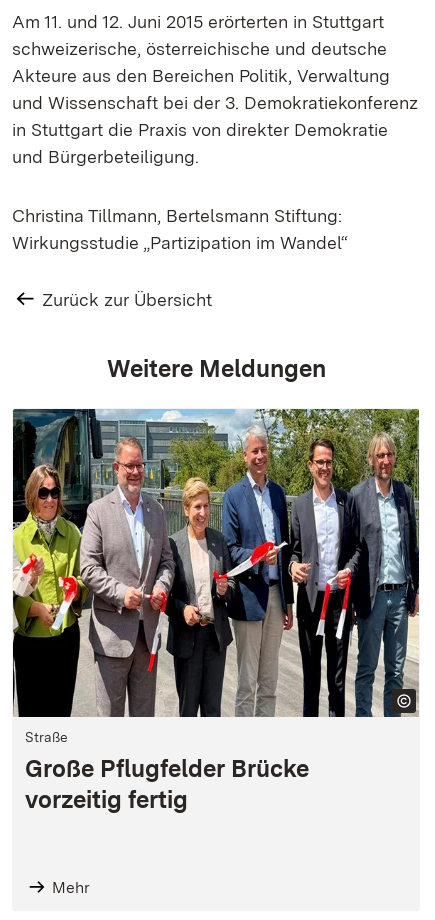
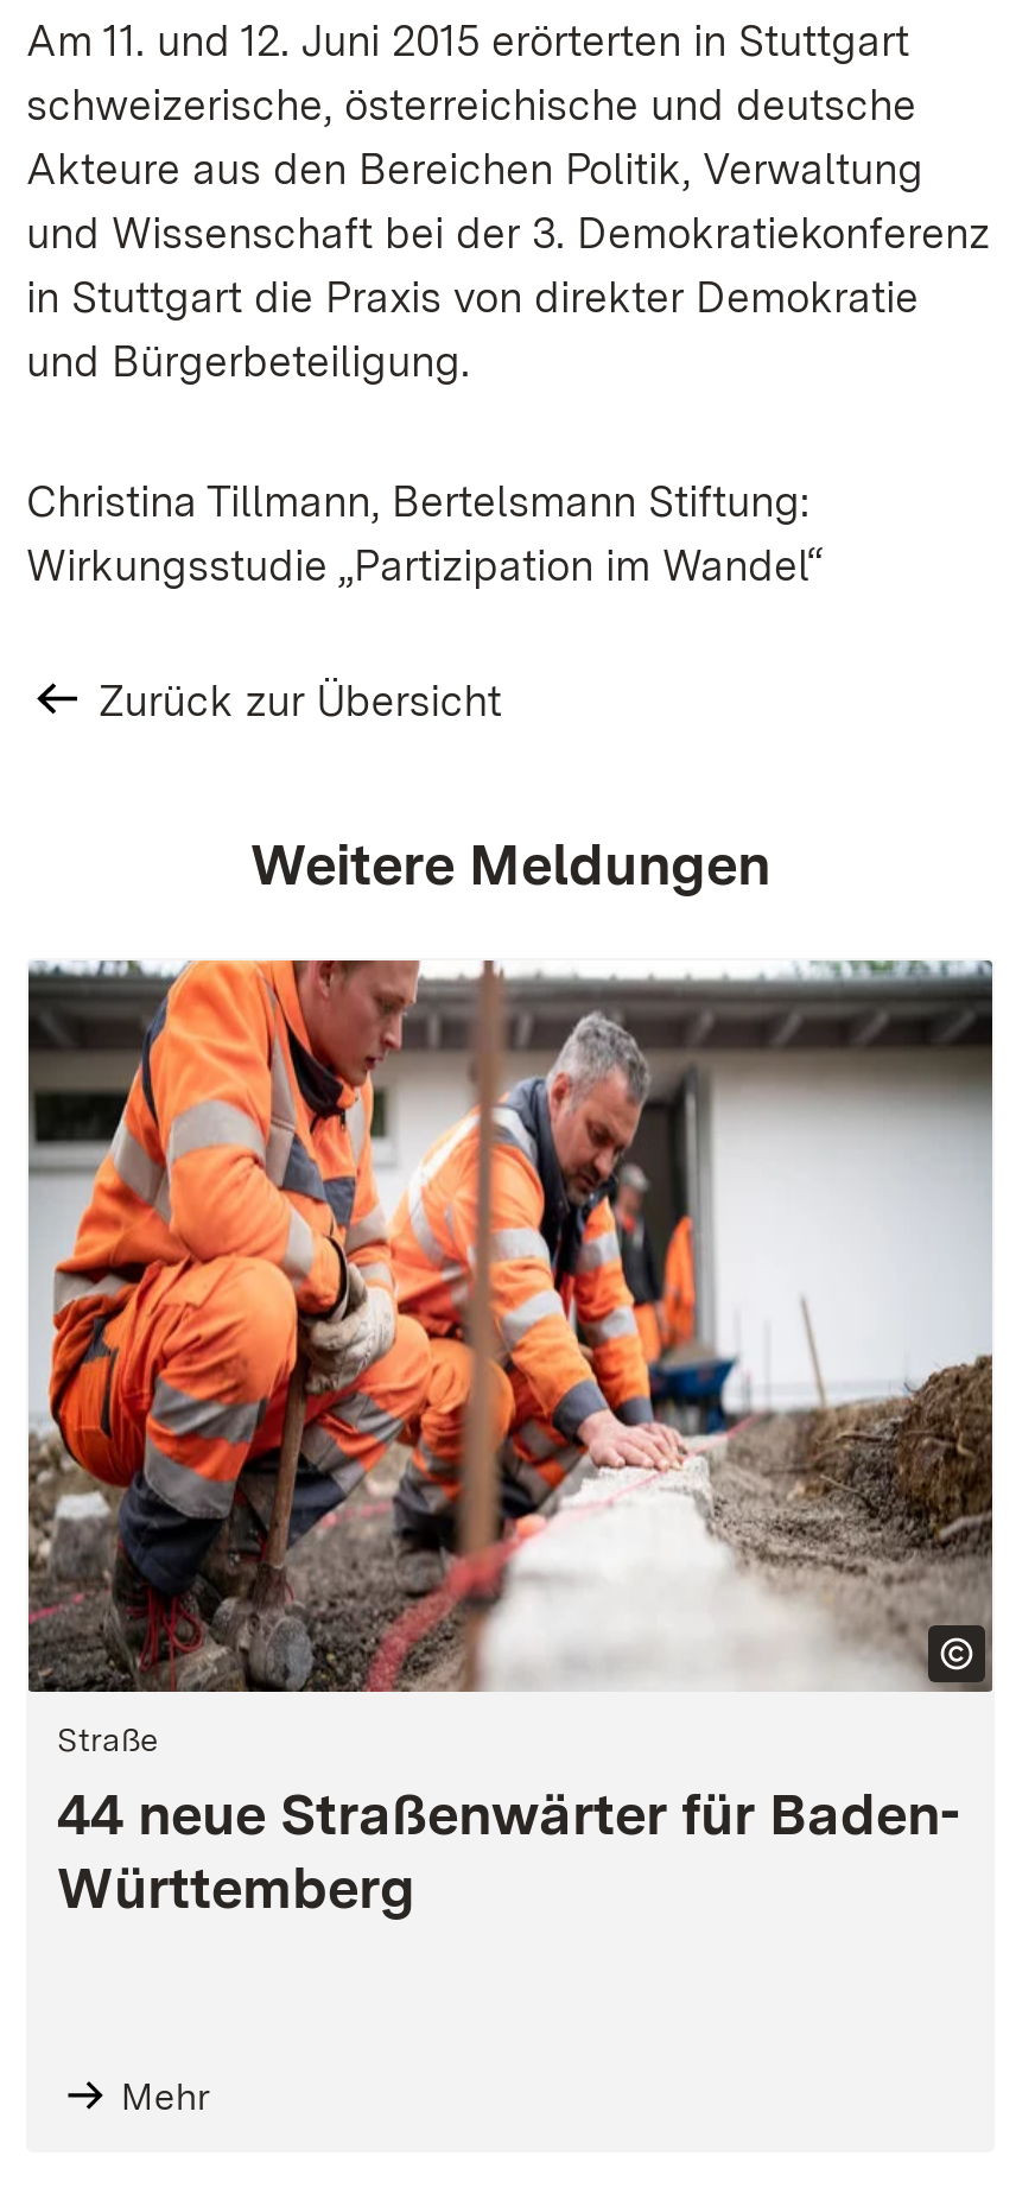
[12,408,420,814] [image] | Große Pflugfelder Brücke | vorzeitig fertig -> [26,958,995,1921] [image] | 44 neue Straßenwärter für Baden- | Württemberg

